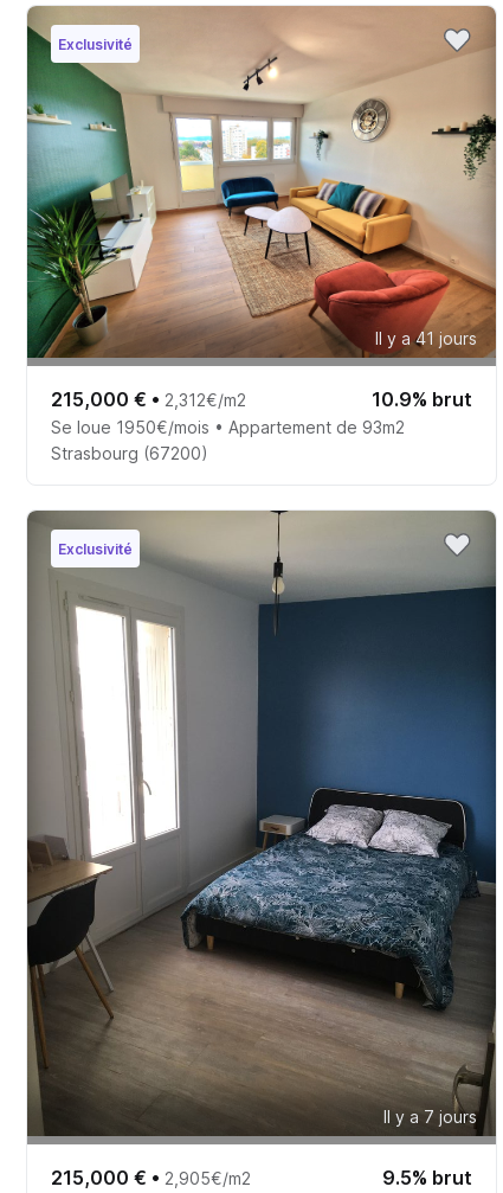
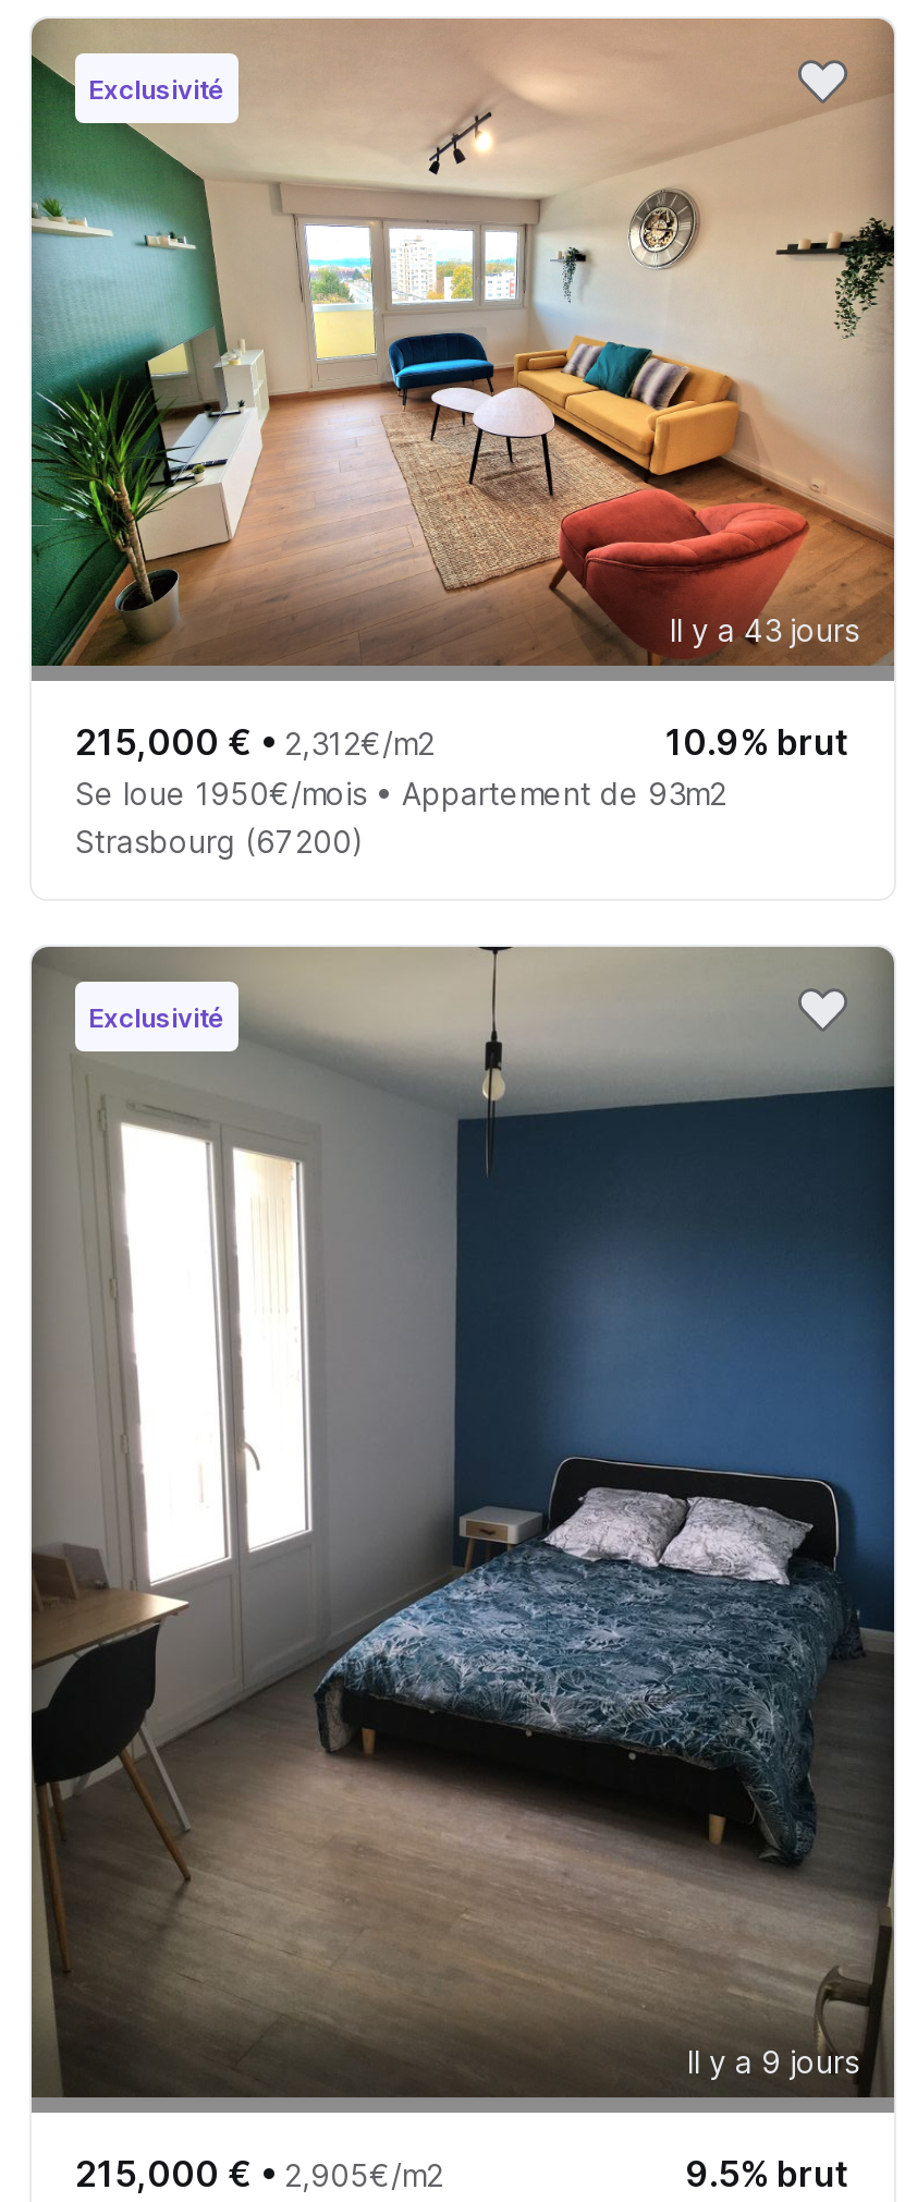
[375,328,477,348] Il y a 41 jours -> [670,611,859,648] Il y a 43 jours
[383,1107,477,1127] Il y a 7 jours -> [687,2043,859,2080] Il y a 9 jours

